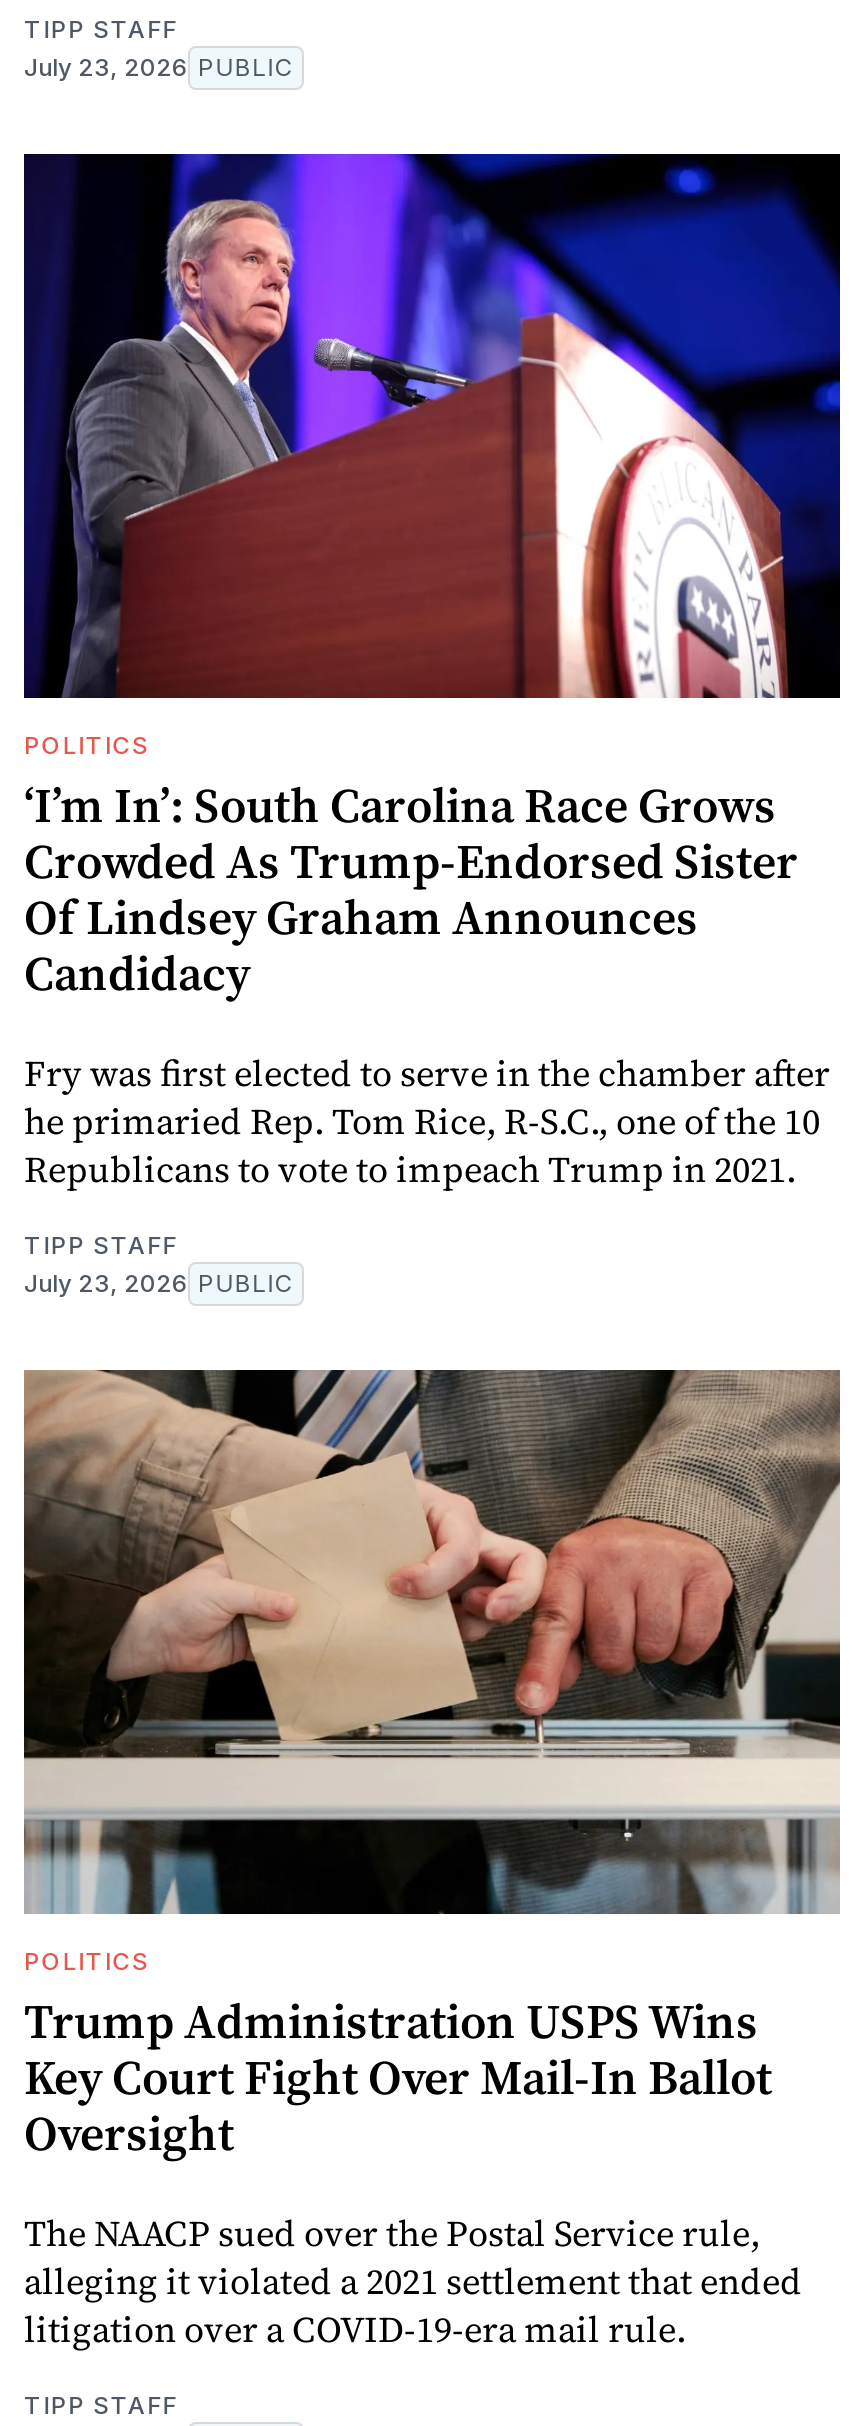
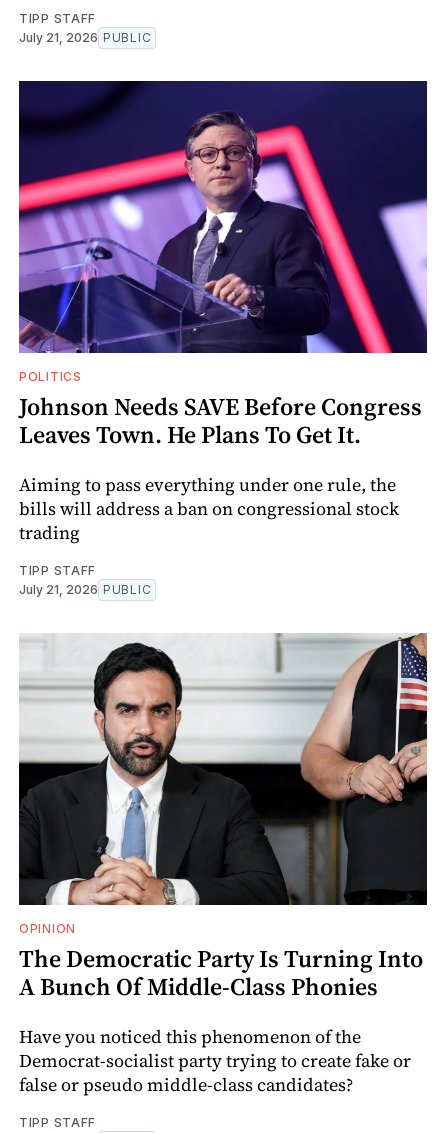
[24,52,294,82] July 23, 2026 PUBLIC -> [19,30,151,45] July 21, 2026 PUBLIC
[22,152,842,1006] [image] | ‘I’m In’: South Carolina Race Grows | Crowded As Trump-Endorsed Sister | Of Lindsey Graham Announces | Candidacy -> [18,80,428,451] [image] | Johnson Needs SAVE Before Congress | Leaves Town. He Plans To Get It.
[24,1048,830,1194] Fry was first elected to serve in the chamber after | he primaried Rep. Tom Rice, R-S.C., one of the 10 | Republicans to vote to impeach Trump in 2021. -> [19,472,399,545] Aiming to pass everything under one rule, the | bills will address a ban on congressional stock | trading
[24,1268,294,1298] July 23, 2026 PUBLIC -> [19,582,151,597] July 21, 2026 PUBLIC
[22,1368,842,2166] [image] | POLITICS | Trump Administration USPS Wins | Key Court Fight Over Mail-In Ballot | Oversight -> [19,633,428,1003] [image] | OPINION | The Democratic Party Is Turning Into | A Bunch Of Middle-Class Phonies
[24,2208,802,2354] The NAACP sued over the Postal Service rule, | alleging it violated a 2021 settlement that ended | litigation over a COVID-19-era mail rule. -> [19,1024,411,1097] Have you noticed this phenomenon of the | Democrat-socialist party trying to create fake or | false or pseudo middle-class candidates?

